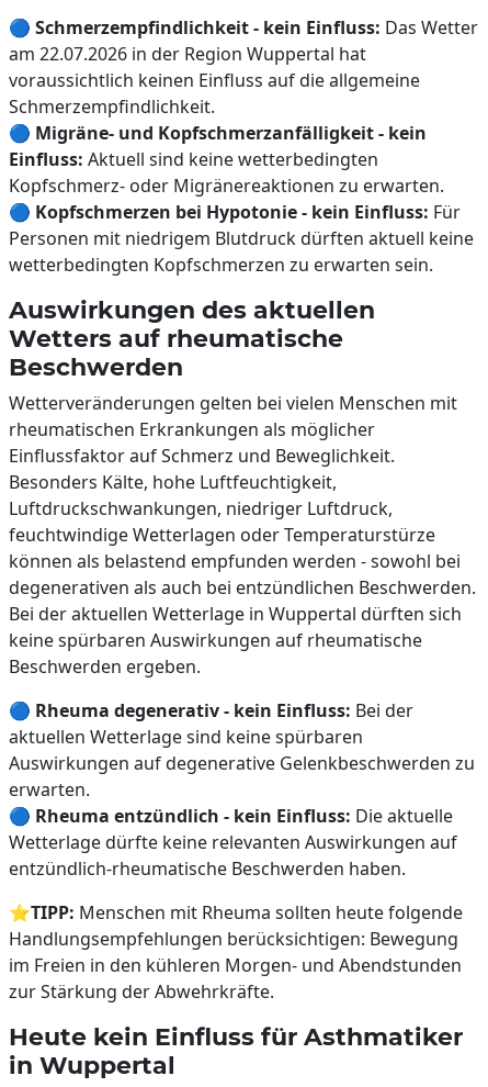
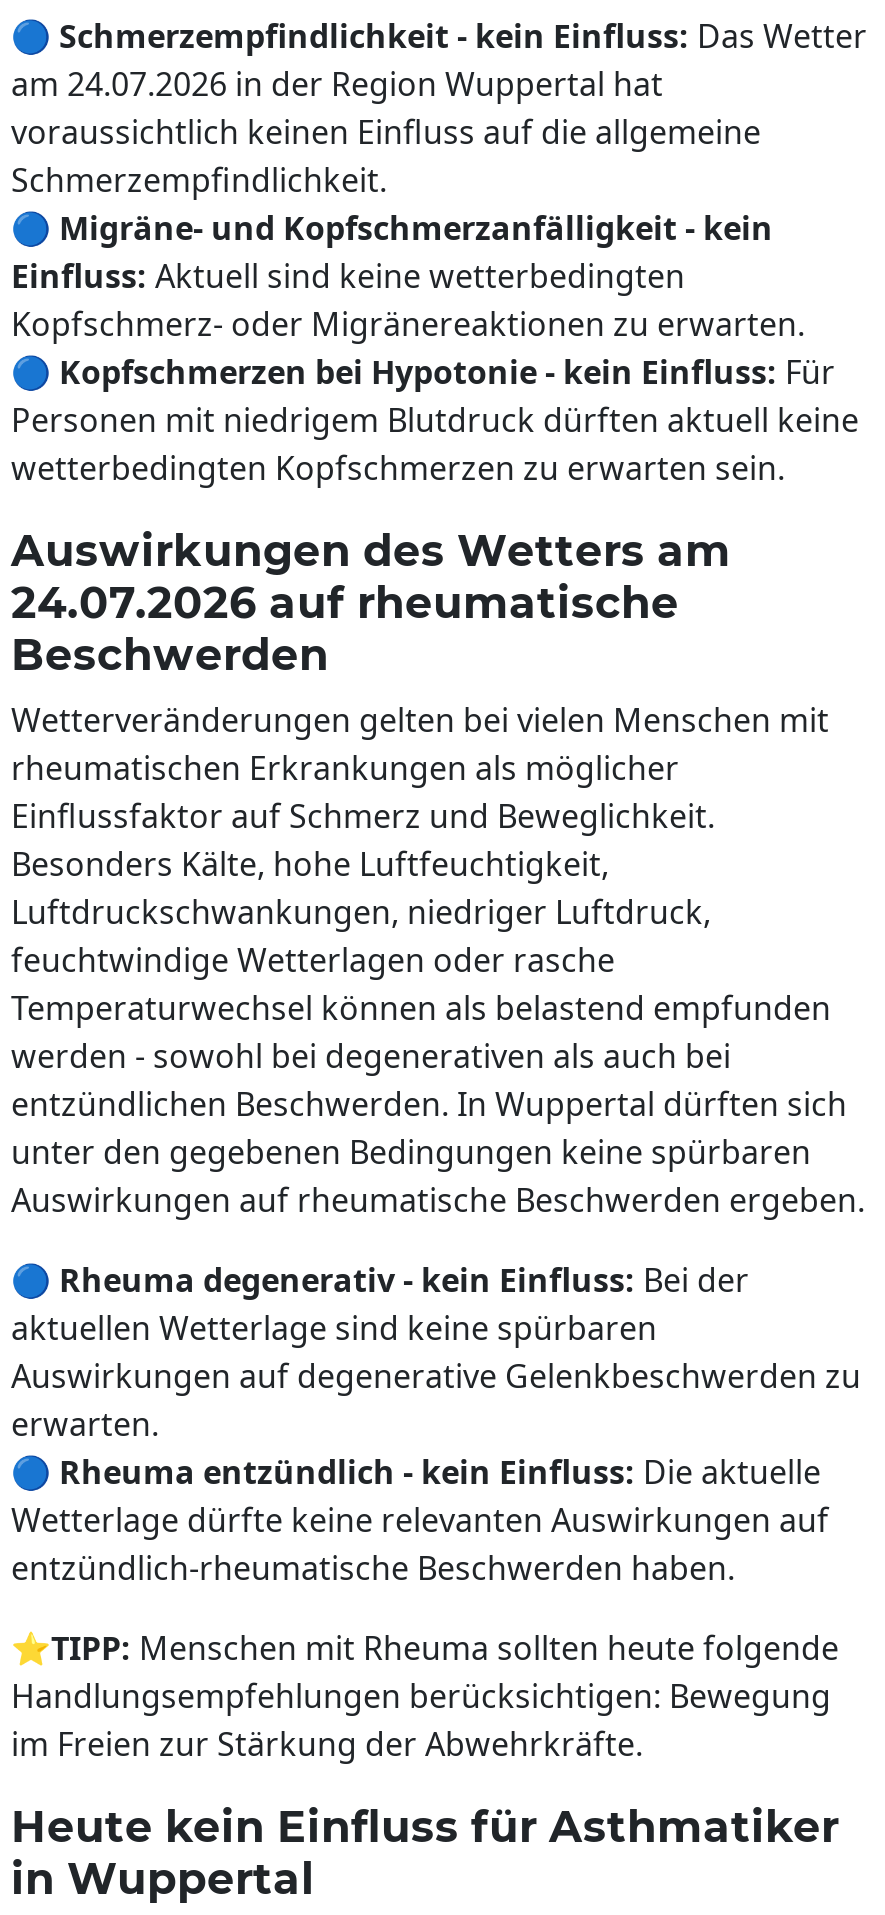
[9,42,366,66] am 22.07.2026 in der Region Wuppertal hat -> [11,62,663,106] am 24.07.2026 in der Region Wuppertal hat
[9,295,375,352] Auswirkungen des aktuellen | Wetters auf rheumatische -> [11,524,731,628] Auswirkungen des Wetters am | 24.07.2026 auf rheumatische
[9,523,476,679] feuchtwindige Wetterlagen oder Temperaturstürze | können als belastend empfunden werden - sowohl bei | degenerativen als auch bei entzündlichen Beschwerden. | Bei der aktuellen Wetterlage in Wuppertal dürften sich | keine spürbaren Auswirkungen auf rheumatische | Beschwerden ergeben. -> [11,938,865,1222] feuchtwindige Wetterlagen oder rasche | Temperaturwechsel können als belastend empfunden | werden - sowohl bei degenerativen als auch bei | entzündlichen Beschwerden. In Wuppertal dürften sich | unter den gegebenen Bedingungen keine spürbaren | Auswirkungen auf rheumatische Beschwerden ergeben.
[9,953,462,1004] im Freien in den kühleren Morgen- und Abendstunden | zur Stärkung der Abwehrkräfte. -> [11,1722,643,1766] im Freien zur Stärkung der Abwehrkräfte.

